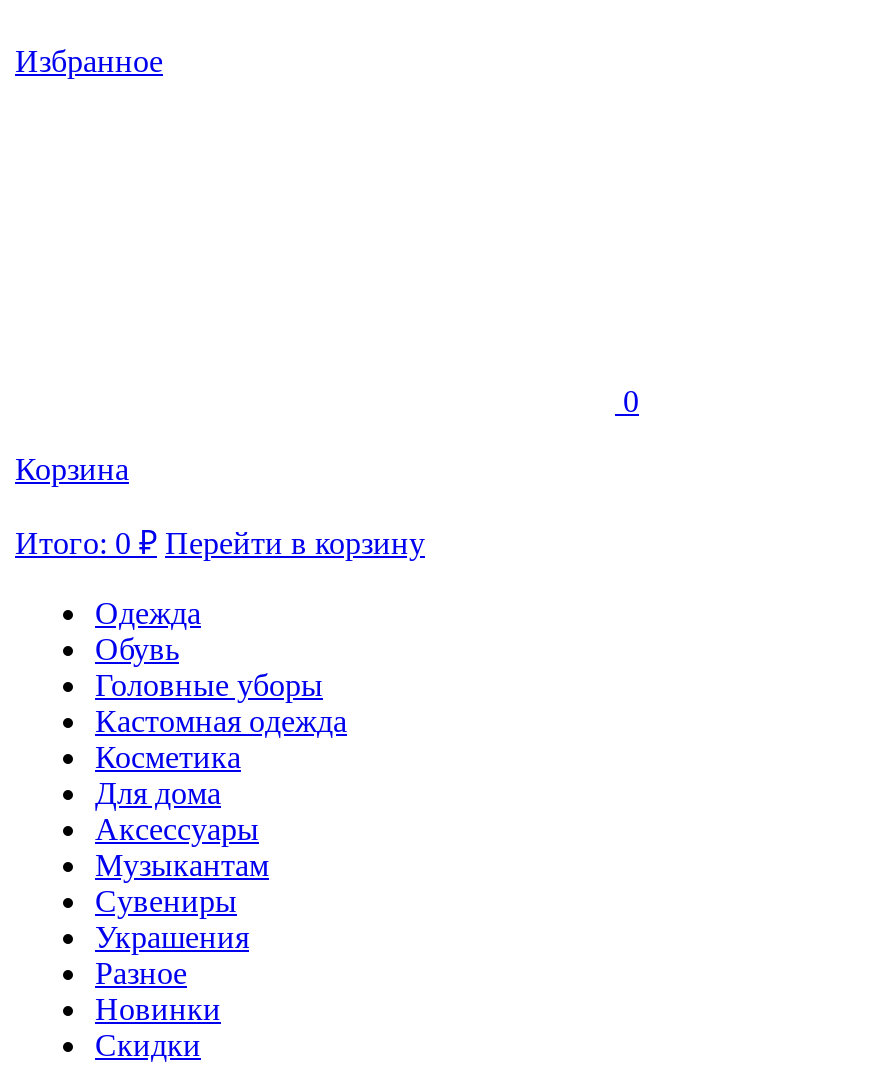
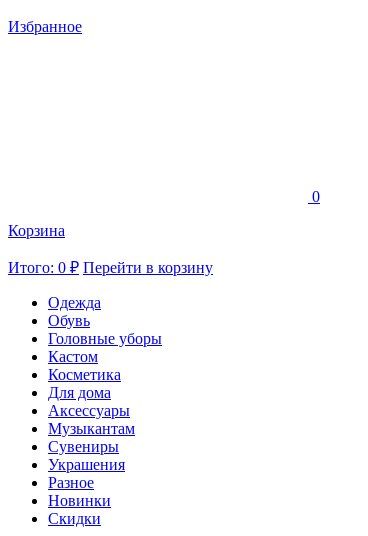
[95,704,347,738] Кастомная одежда -> [48,348,98,365] Кастом

